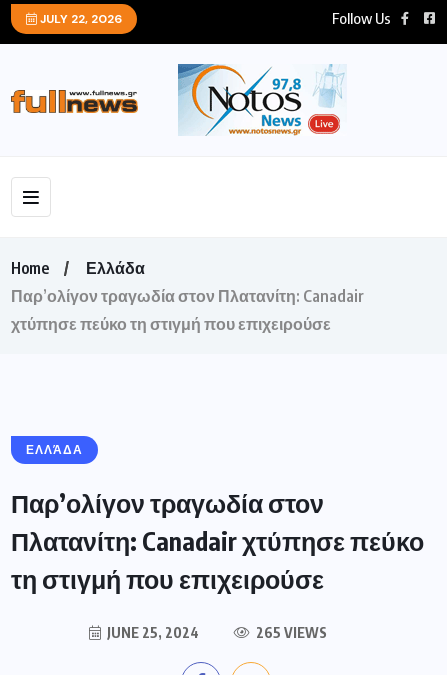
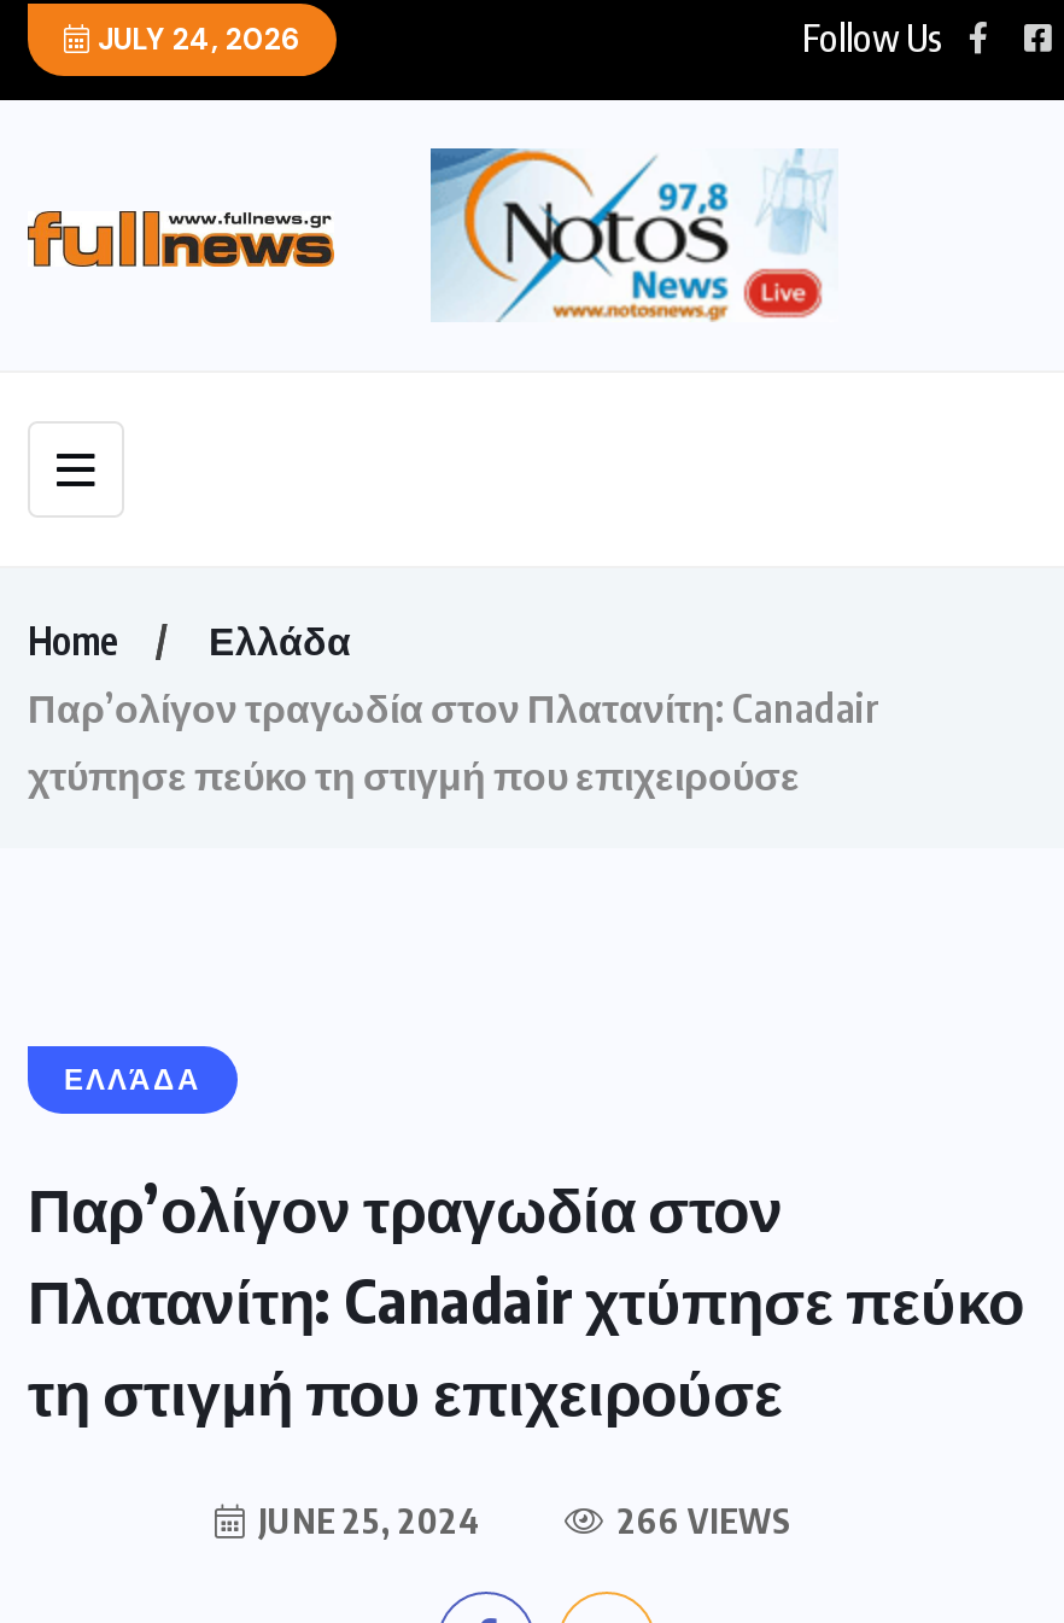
[37,11,122,27] JULY 22, 2026 -> [90,21,300,59] JULY 24, 2026
[253,624,327,641] 265 VIEWS -> [610,1500,791,1541] 266 VIEWS

